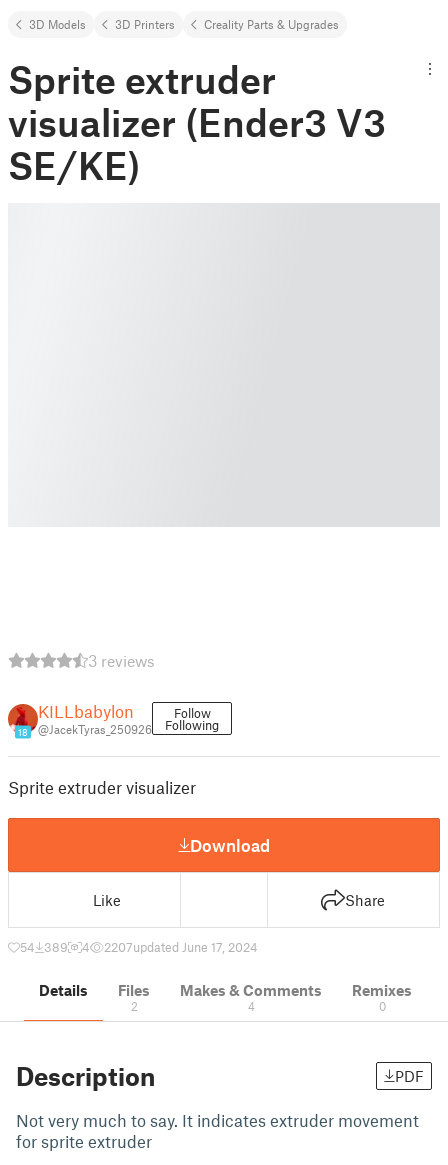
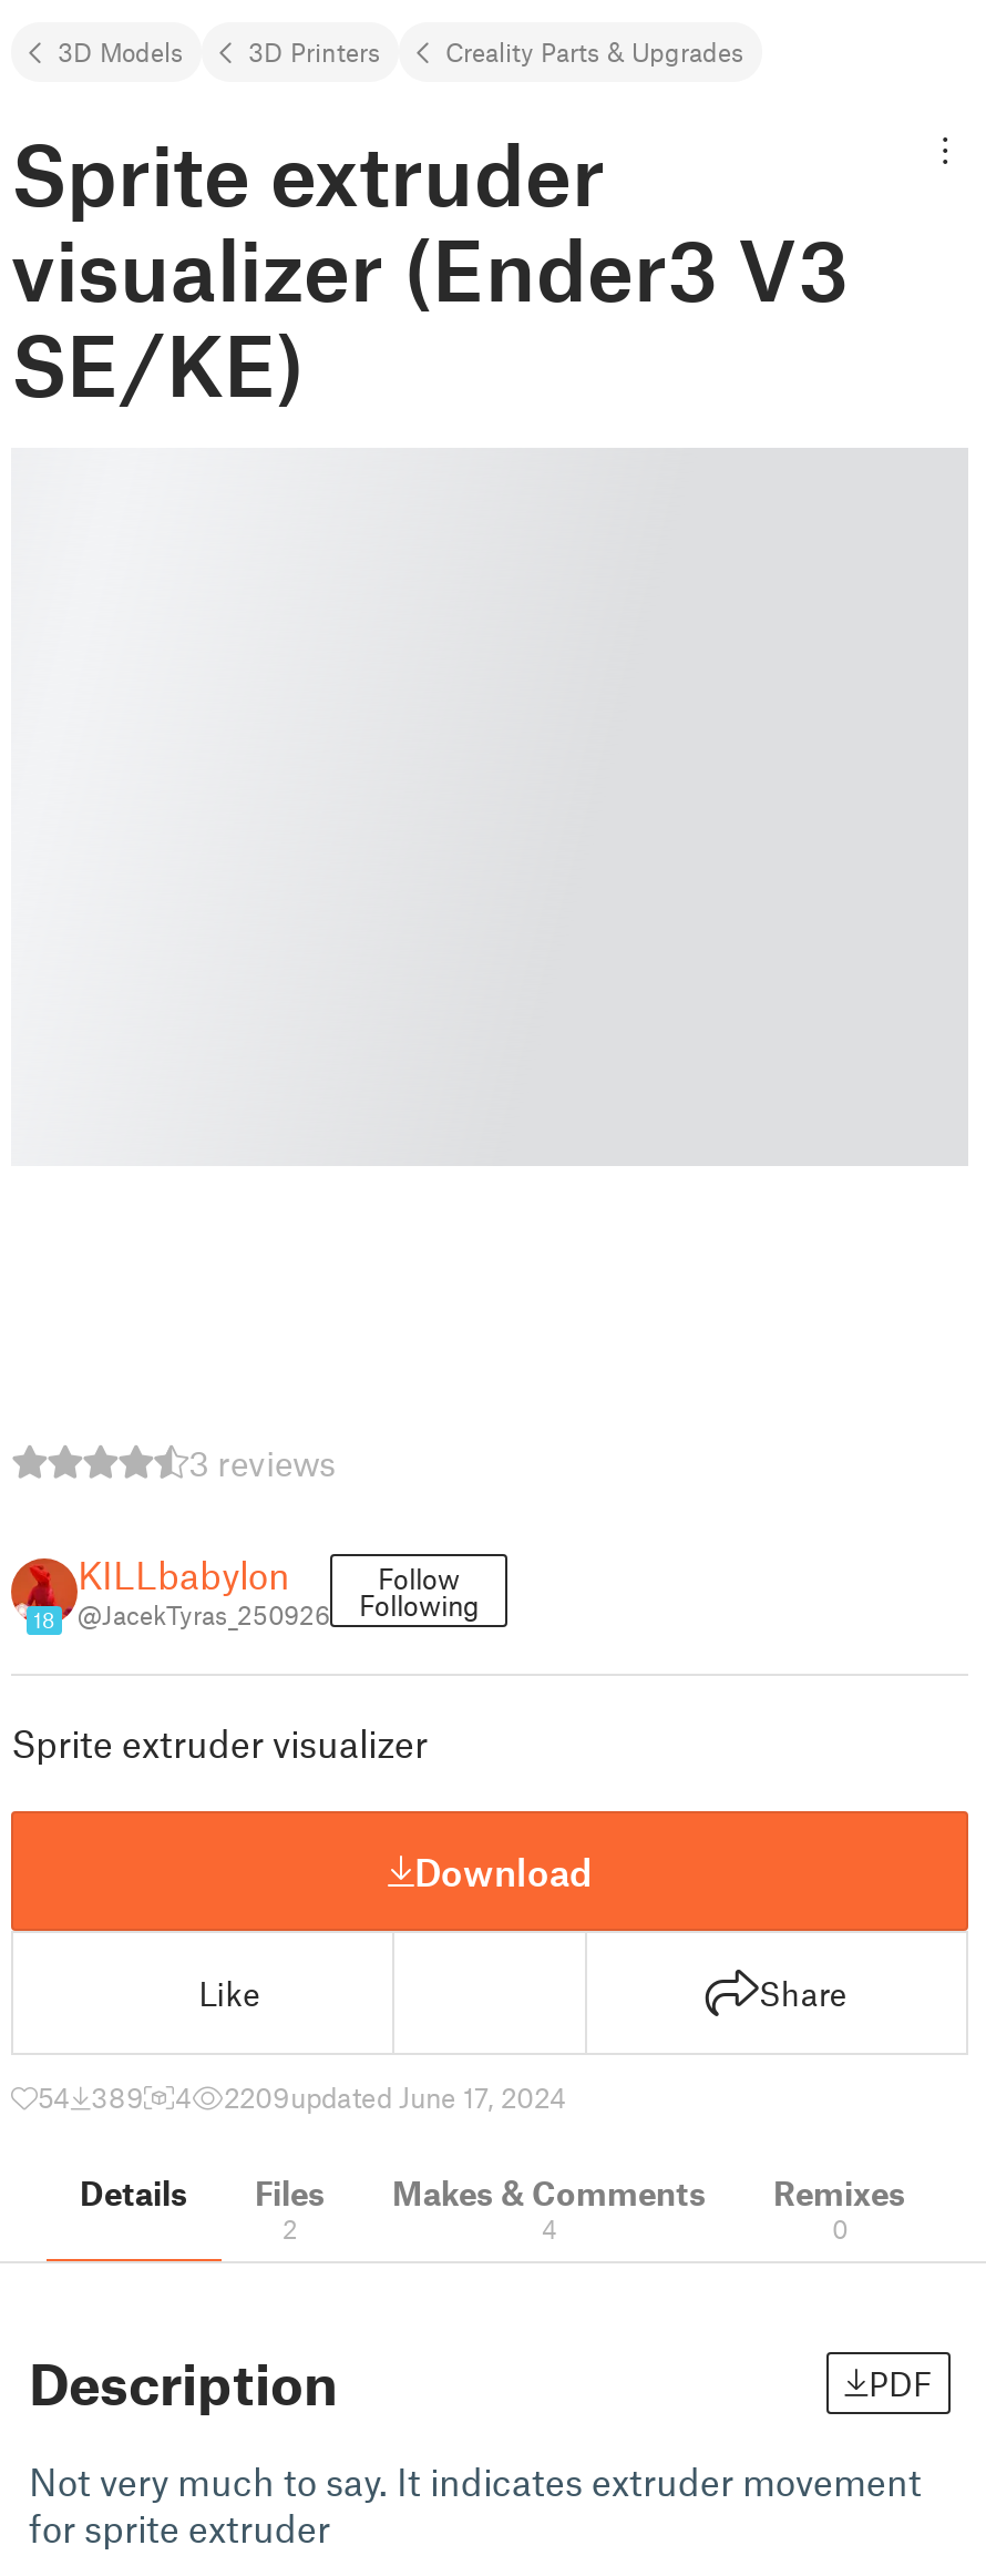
[20,939,258,955] 54 389 4 2207updated June 17, 2024 -> [38,2079,567,2115] 54 389 4 2209updated June 17, 2024

